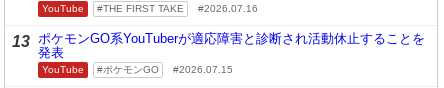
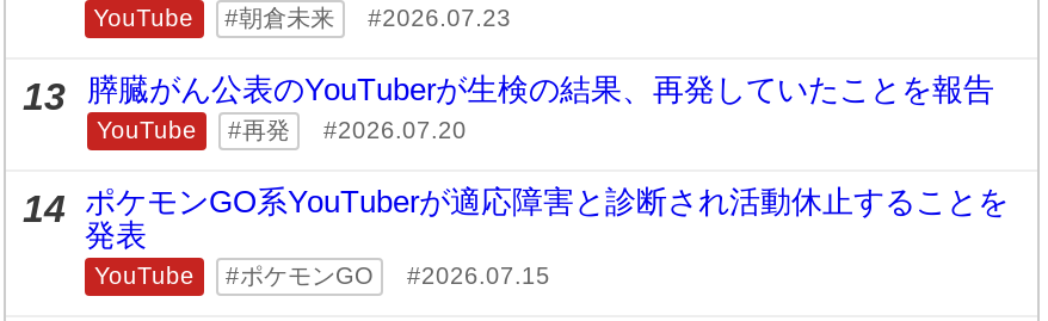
[12,3,425,50] THE FIRST TAKE | 2026.07.16 | 13 ポケモンGO系YouTuberが適応障害と診断され活動休止することを -> [23,6,1009,231] 朝倉未来 | 2026.07.23 | 13 膵臓がん公表のYouTuberが生検の結果、再発していたことを報告 | YouTube | 再発 | 2026.07.20 | 14 ポケモンGO系YouTuberが適応障害と診断され活動休止することを

